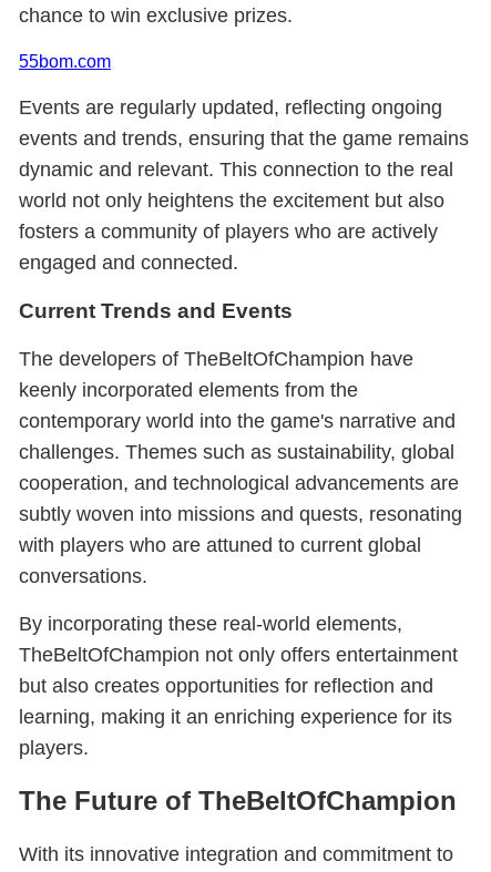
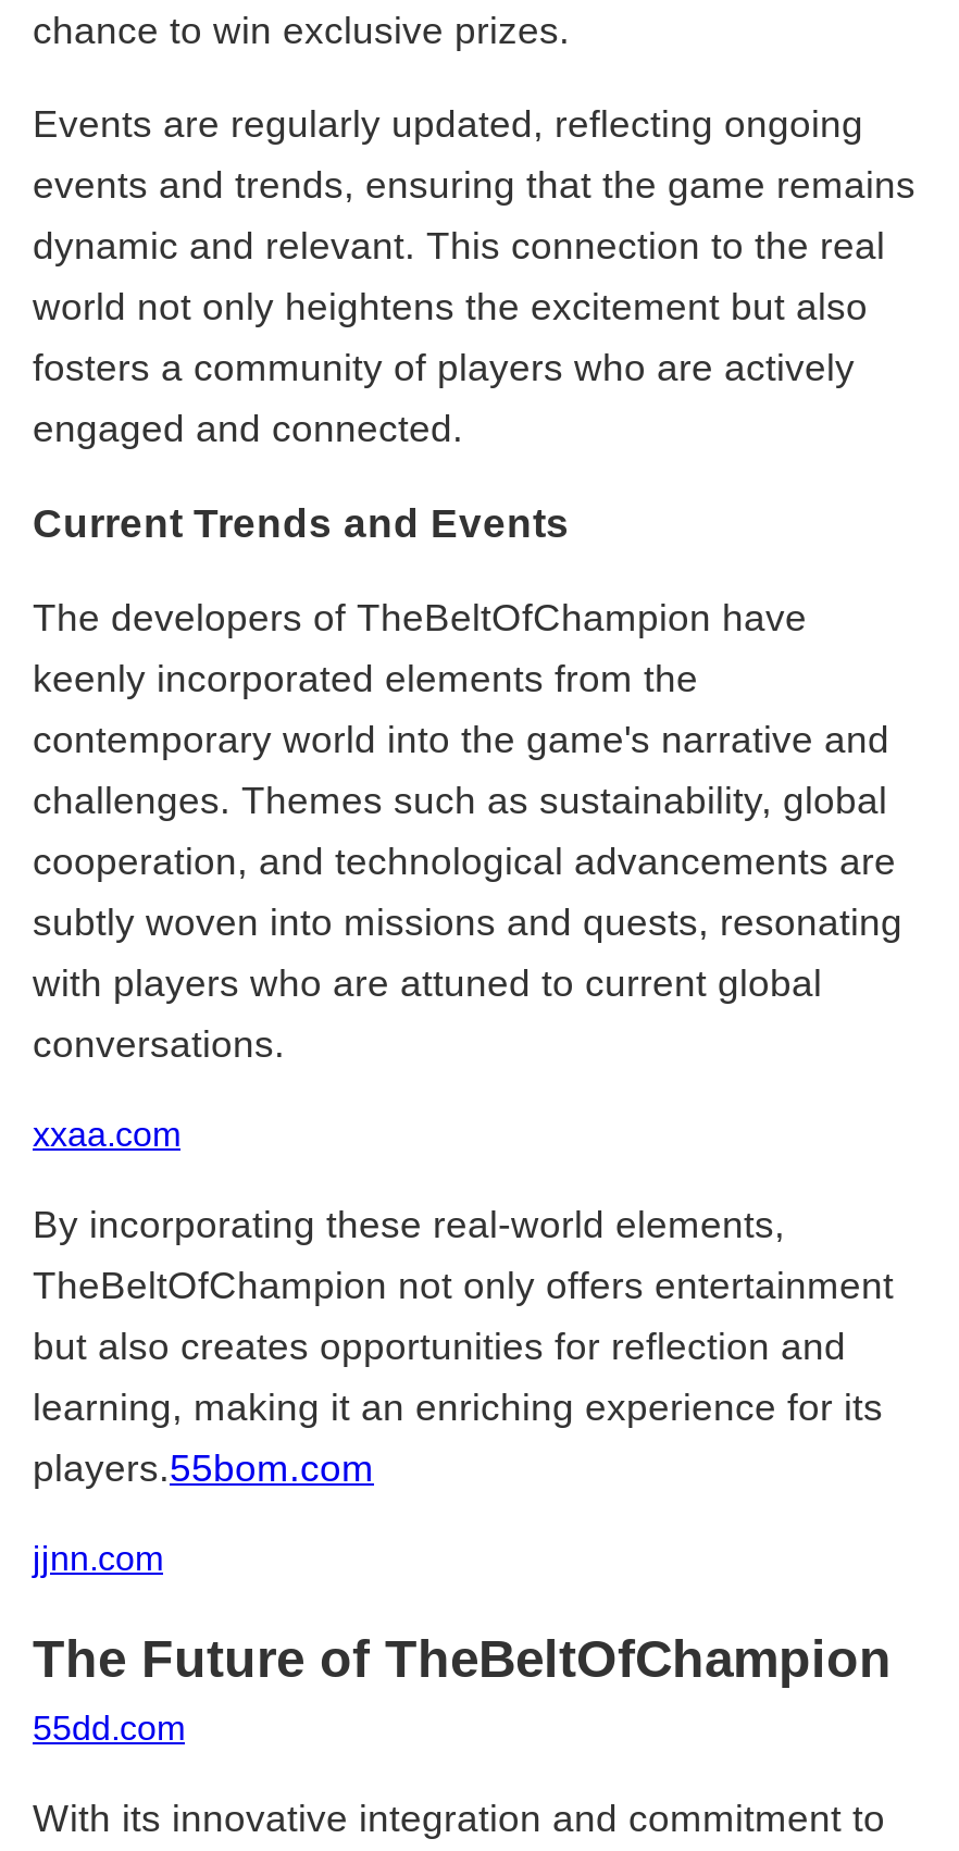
[19,52,111,71] 55bom.com -> none
moved [19,96,469,587] -> [33,102,916,1066]: Events are regularly updated, reflecting ongoing | events and trends, ensuring that the game remains | dynamic and relevant. This connection to the real | ... | with players who are attuned to current global | conversations.
none -> [33,1116,180,1153] xxaa.com
[19,737,89,759] players. -> [33,1446,374,1577] players.55bom.com | jjnn.com
none -> [33,1710,185,1747] 55dd.com

